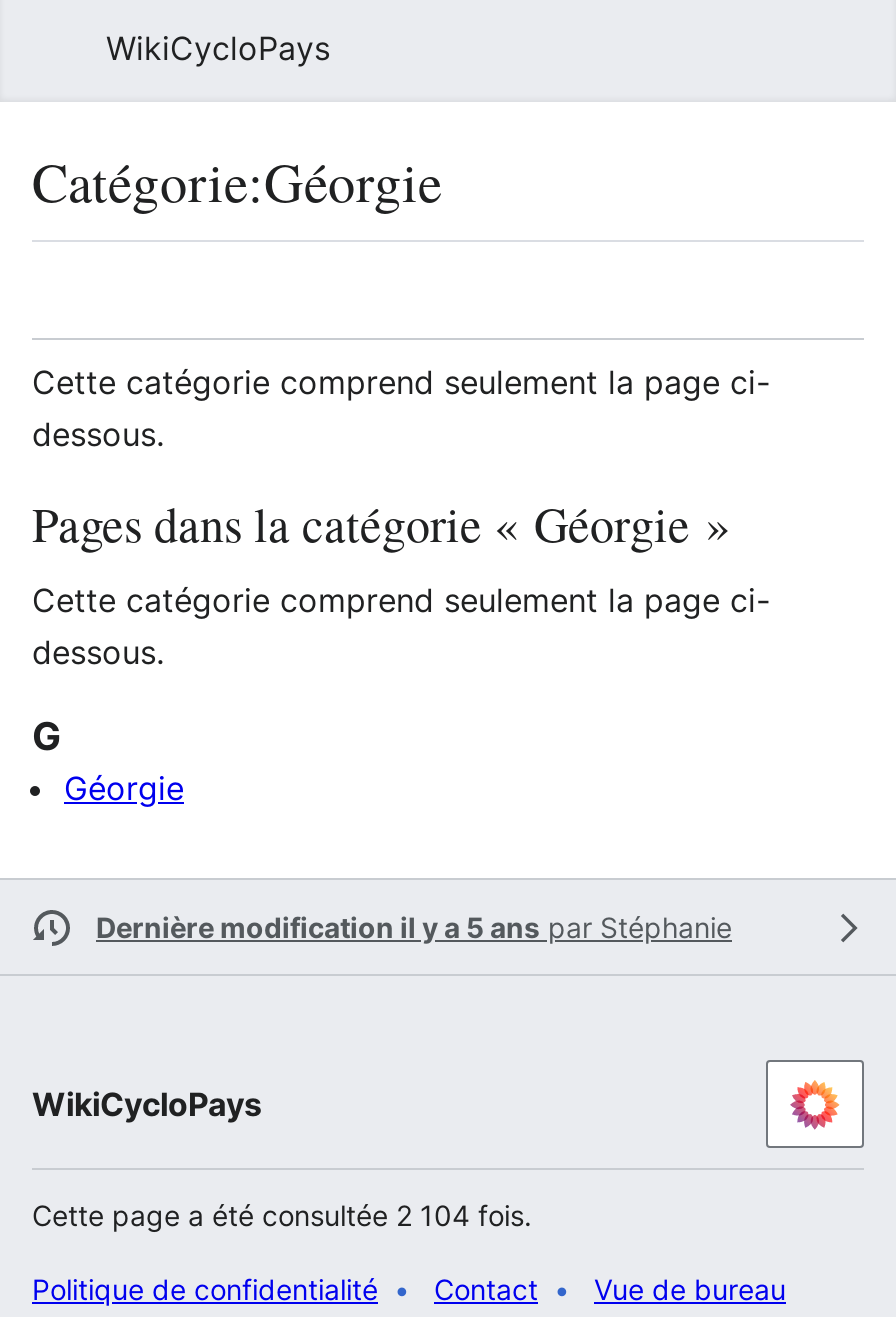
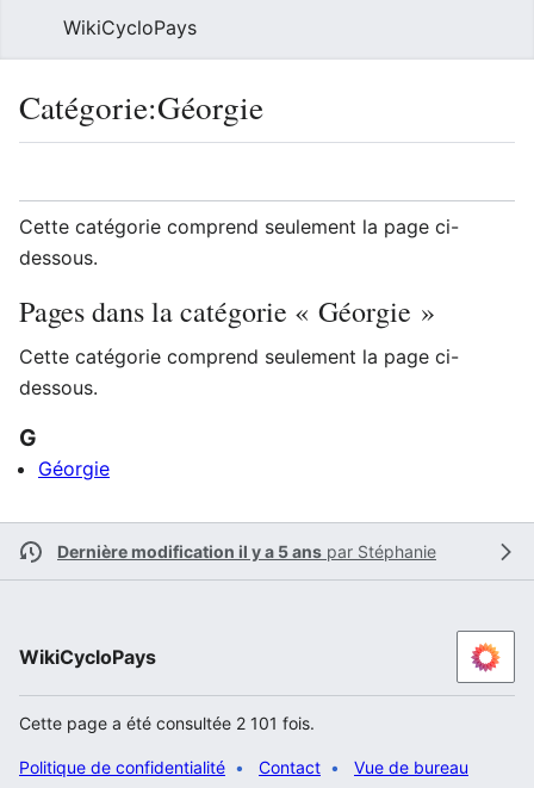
[32,1198,532,1232] Cette page a été consultée 2 104 fois. -> [19,713,315,733] Cette page a été consultée 2 101 fois.

